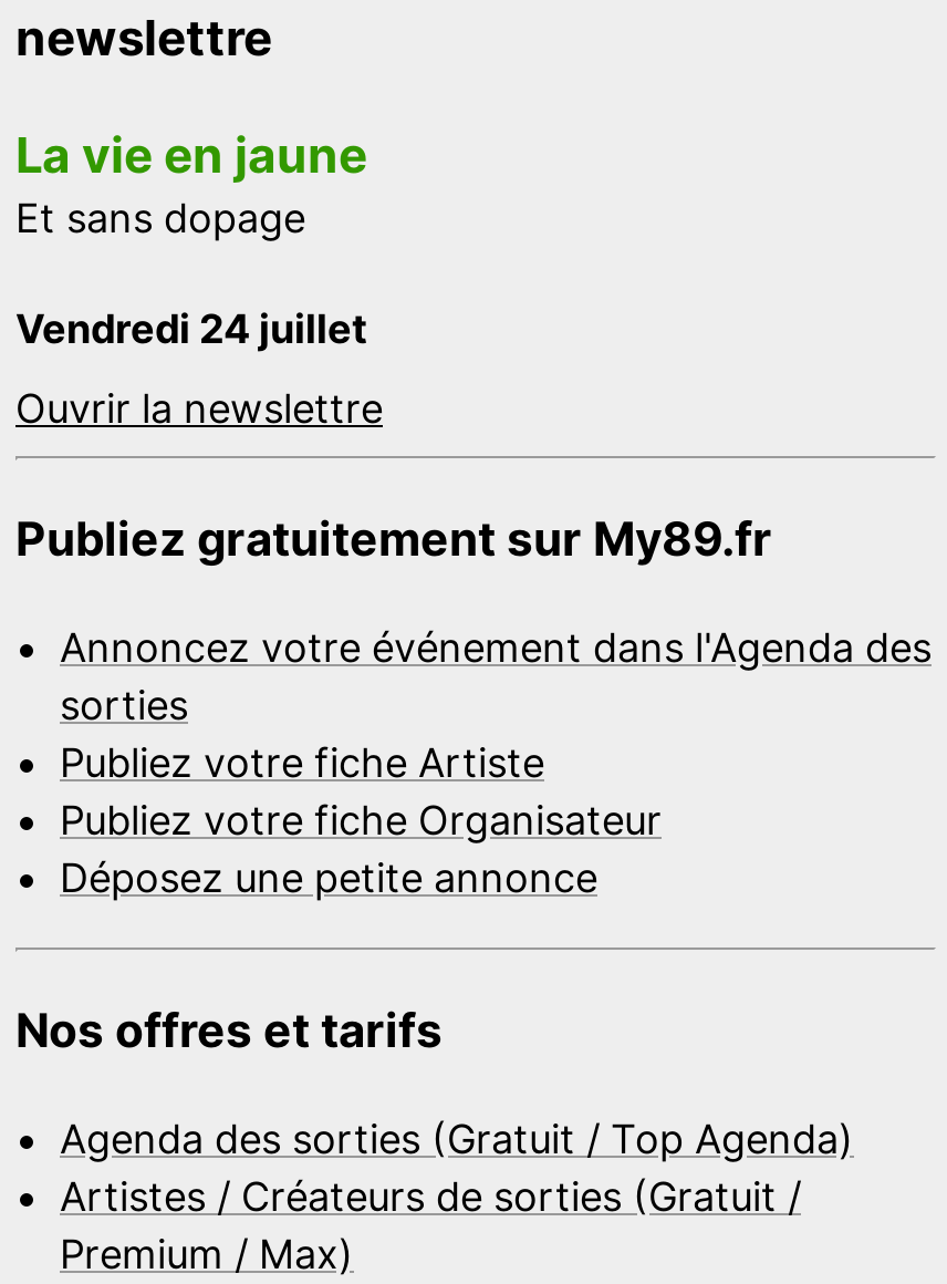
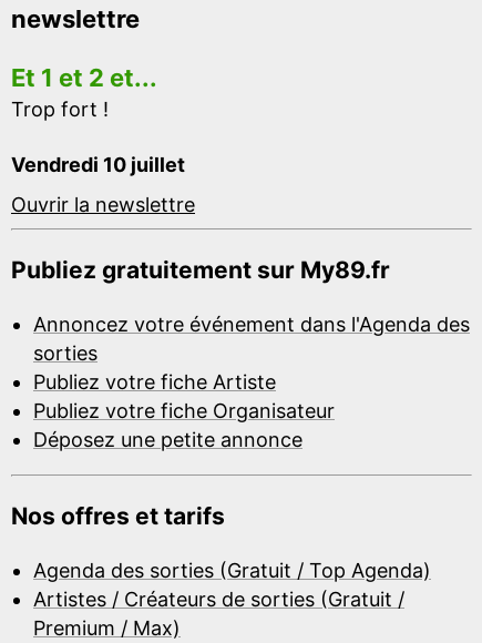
[15,126,367,242] La vie en jaune | Et sans dopage -> [11,63,157,121] Et 1 et 2 et... | Trop fort !
[15,306,367,352] Vendredi 24 juillet -> [11,153,185,176] Vendredi 10 juillet

